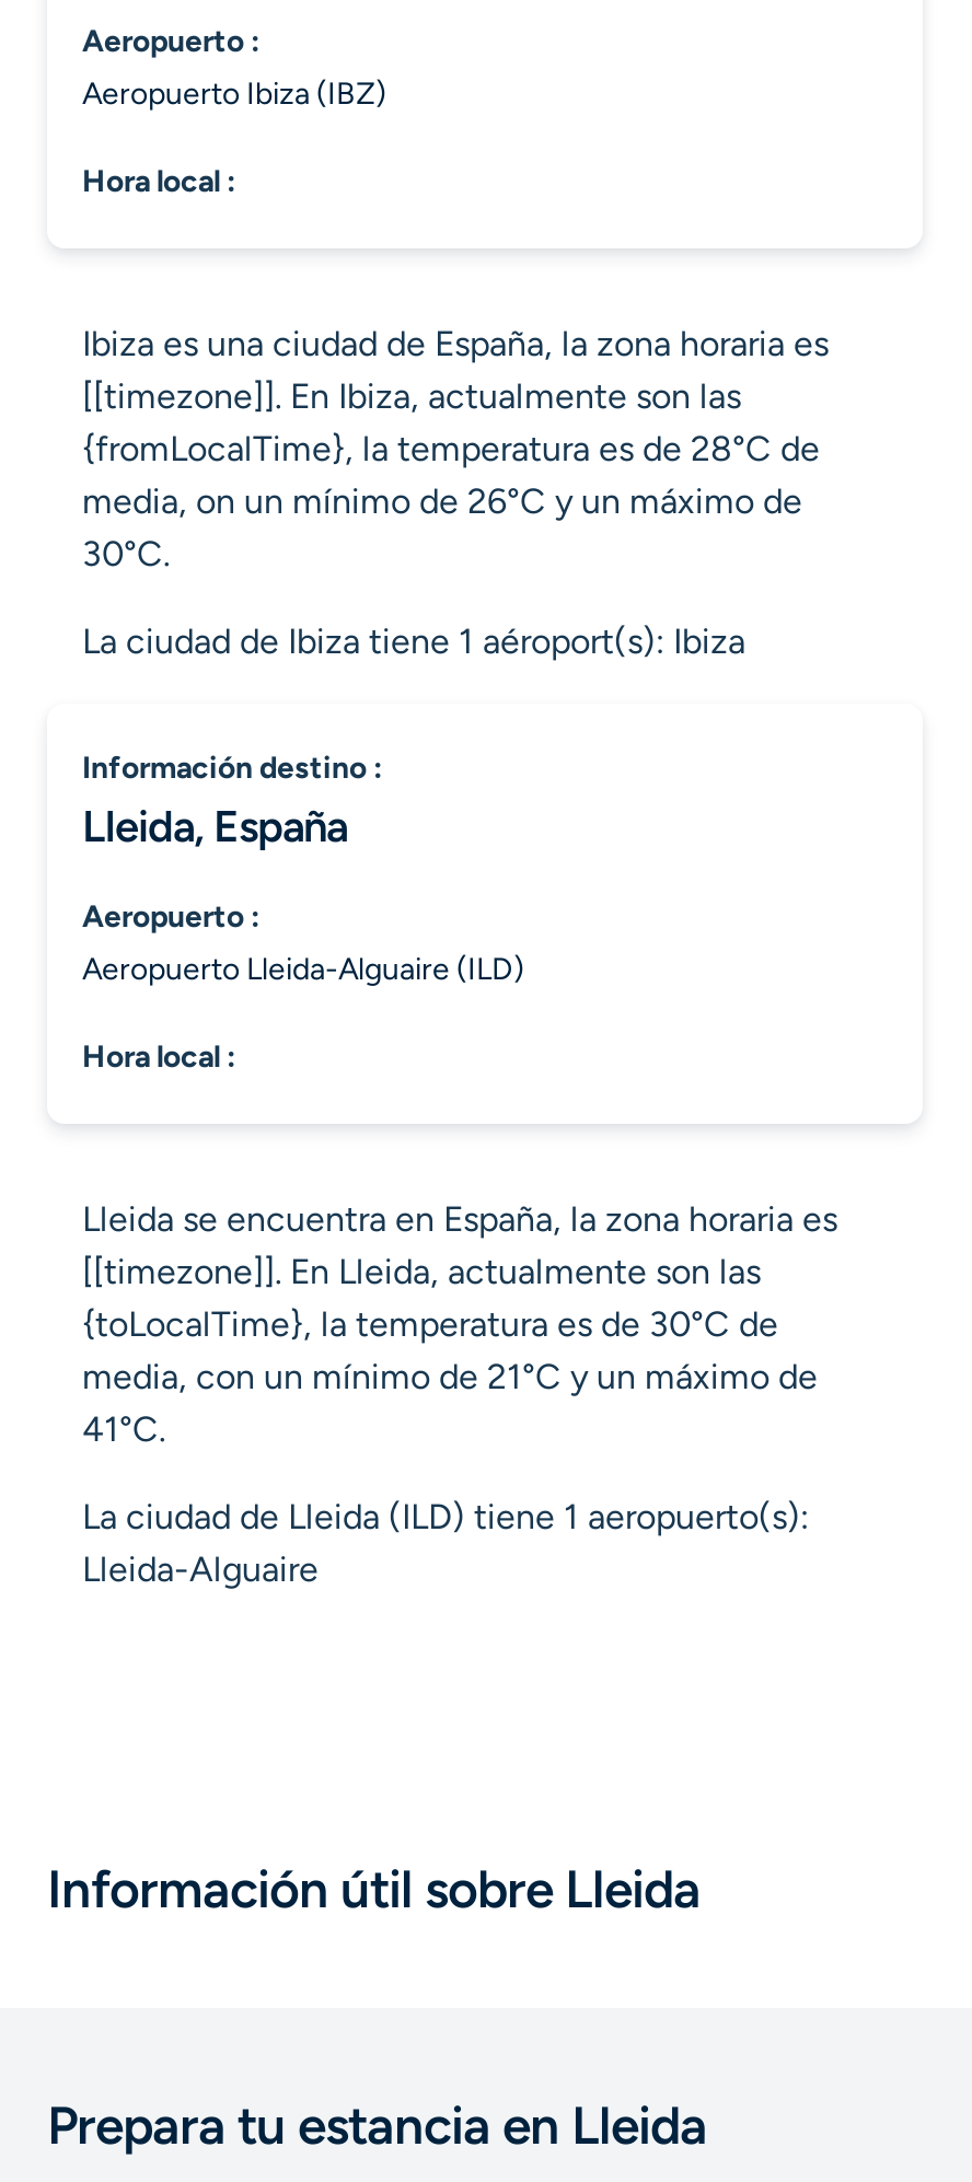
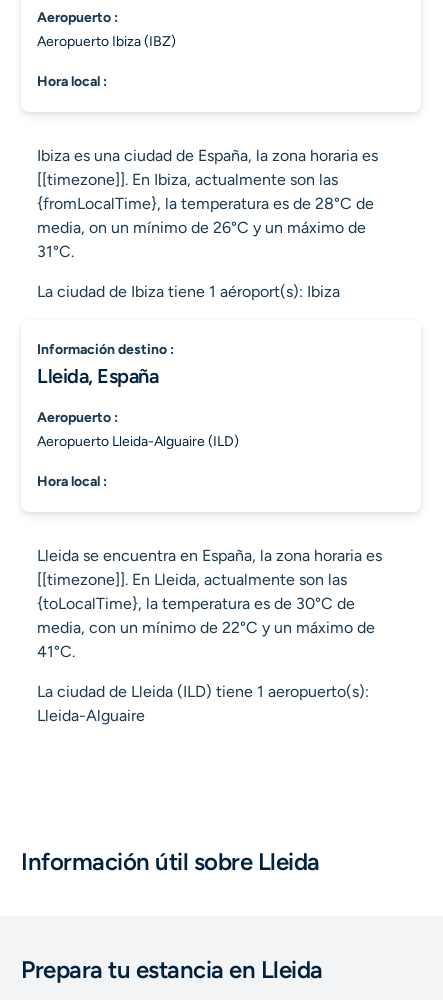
[82,533,170,574] 30°C. -> [37,242,74,261] 31°C.
[82,1356,818,1397] media, con un mínimo de 21°C y un máximo de -> [37,618,375,637] media, con un mínimo de 22°C y un máximo de

